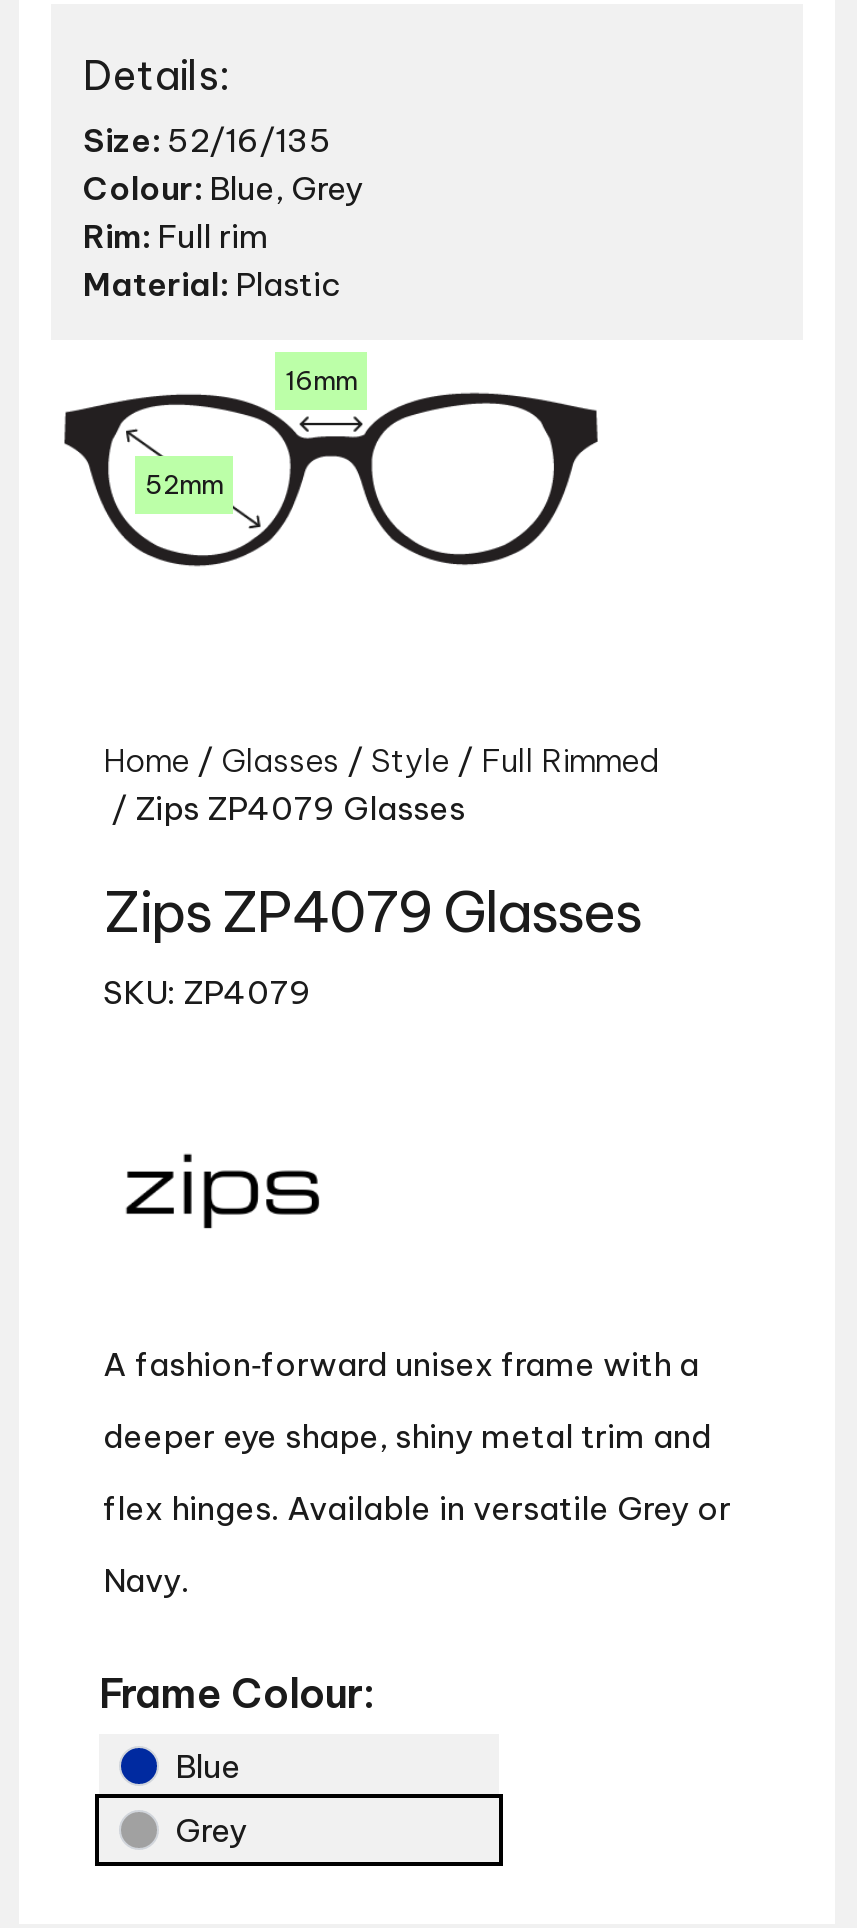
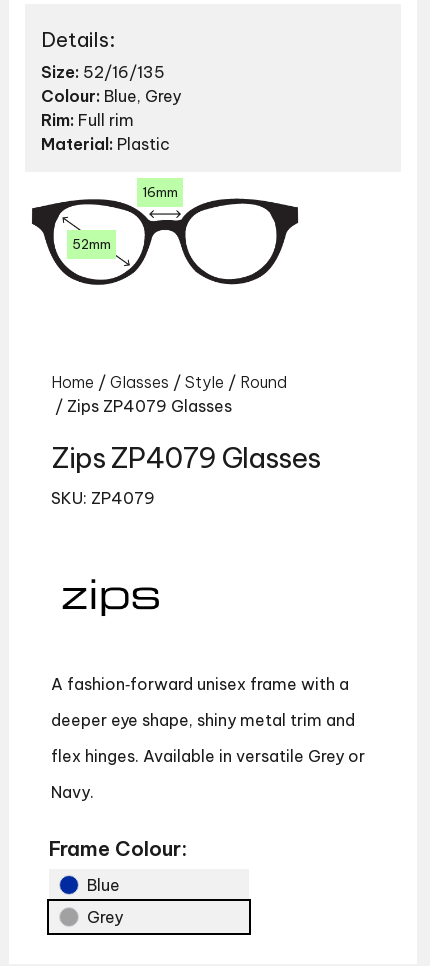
[103,741,659,781] Home / Glasses / Style / Full Rimmed -> [51,372,287,392] Home / Glasses / Style / Round

